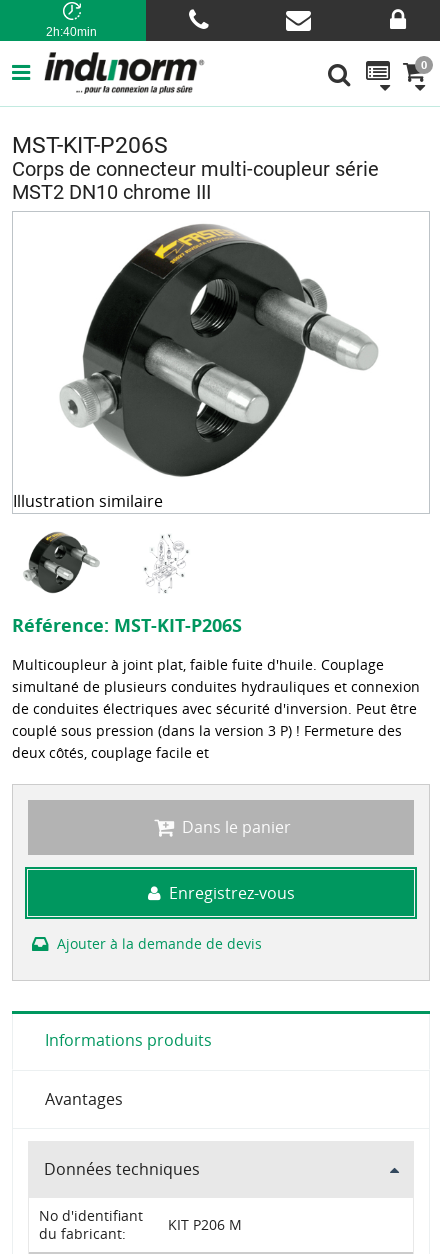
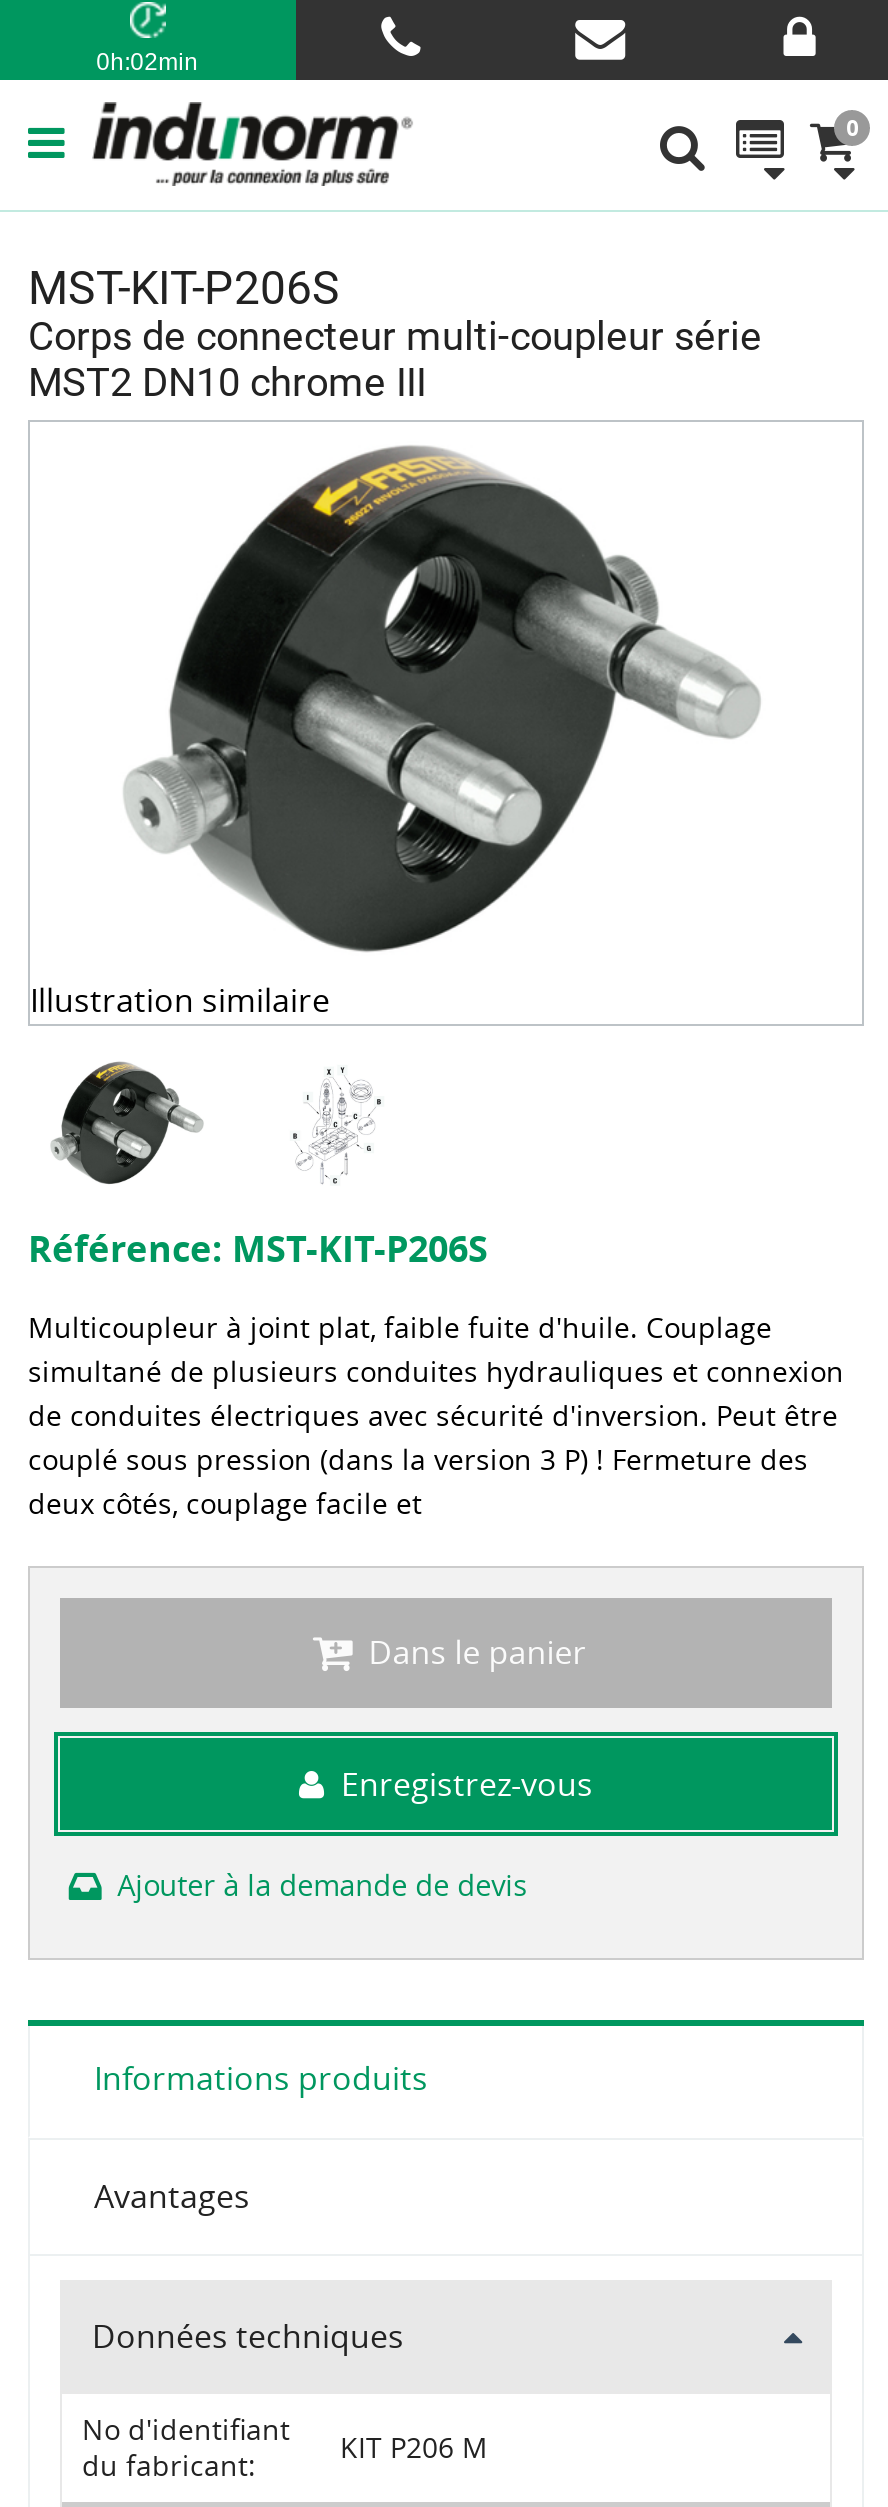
[46,25,97,39] 2h:40min -> [96,48,198,76] 0h:02min

